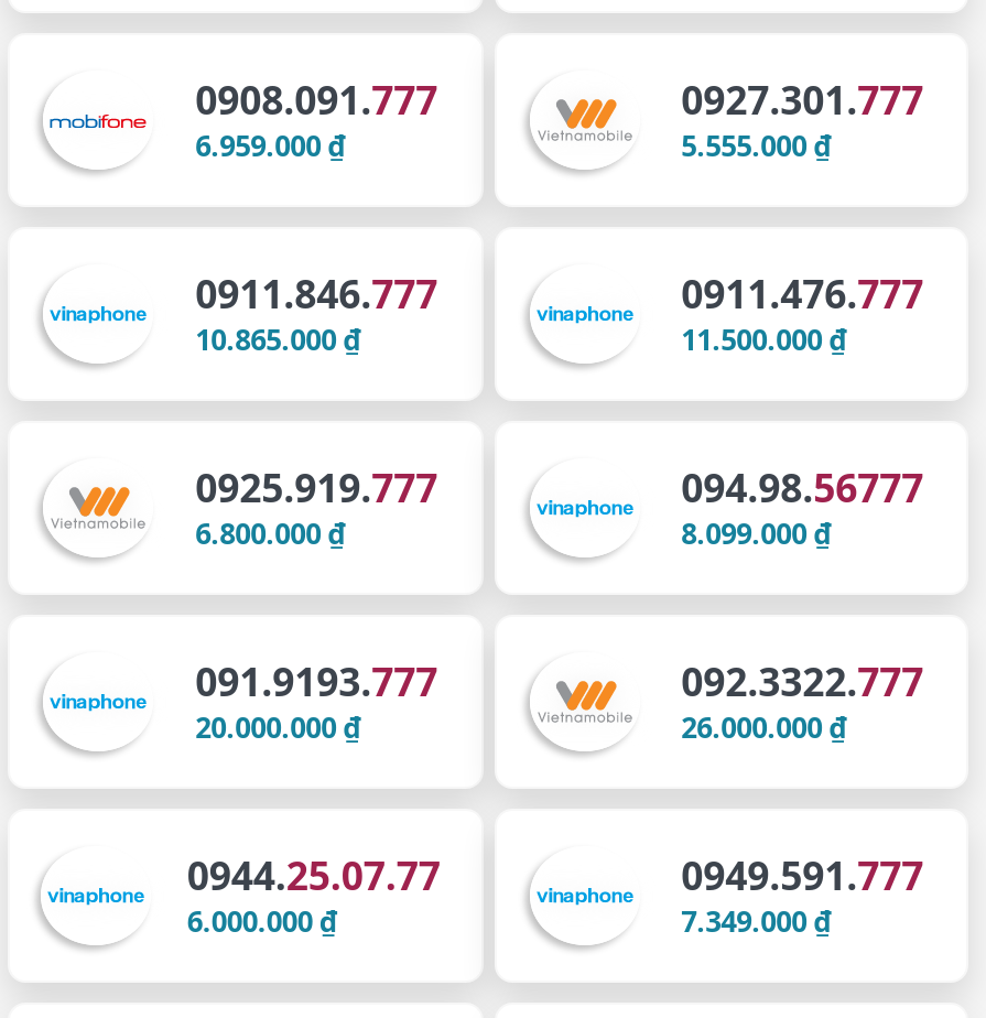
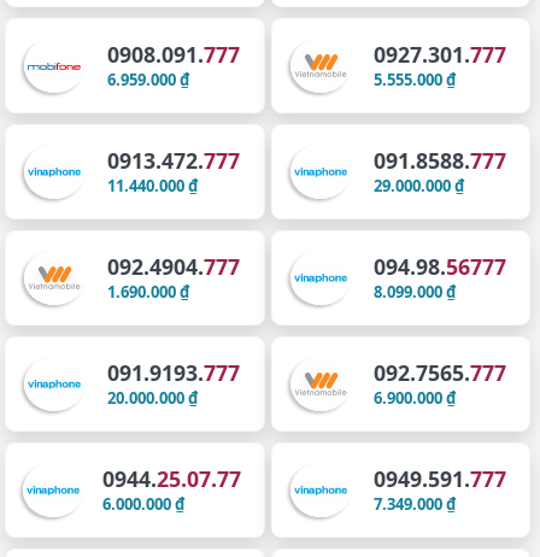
[195,268,438,320] 0911.846.777 -> [107,146,240,175] 0913.472.777
[681,268,923,320] 0911.476.777 -> [373,146,506,175] 091.8588.777
[195,320,360,360] 10.865.000 ₫ -> [107,175,198,197] 11.440.000 ₫
[681,320,846,360] 11.500.000 ₫ -> [373,175,464,197] 29.000.000 ₫
[195,461,438,514] 0925.919.777 -> [107,252,240,281] 092.4904.777
[195,514,345,554] 6.800.000 ₫ -> [107,281,189,303] 1.690.000 ₫
[681,655,923,708] 092.3322.777 -> [373,359,506,387] 092.7565.777
[681,708,846,748] 26.000.000 ₫ -> [373,387,455,409] 6.900.000 ₫

